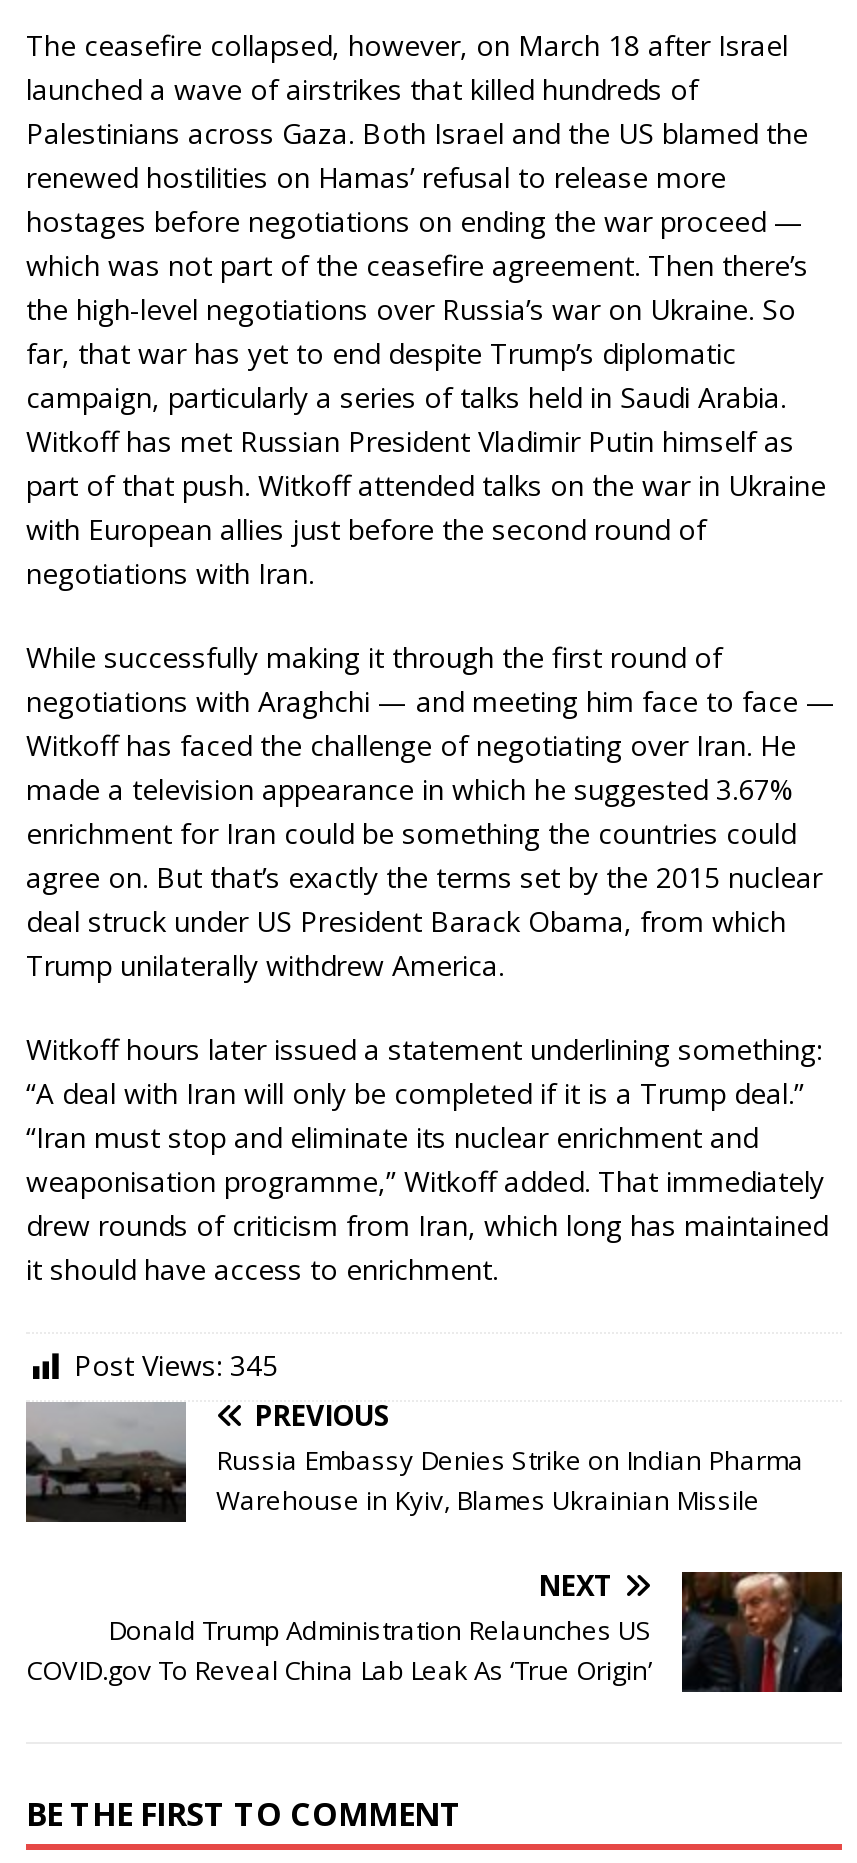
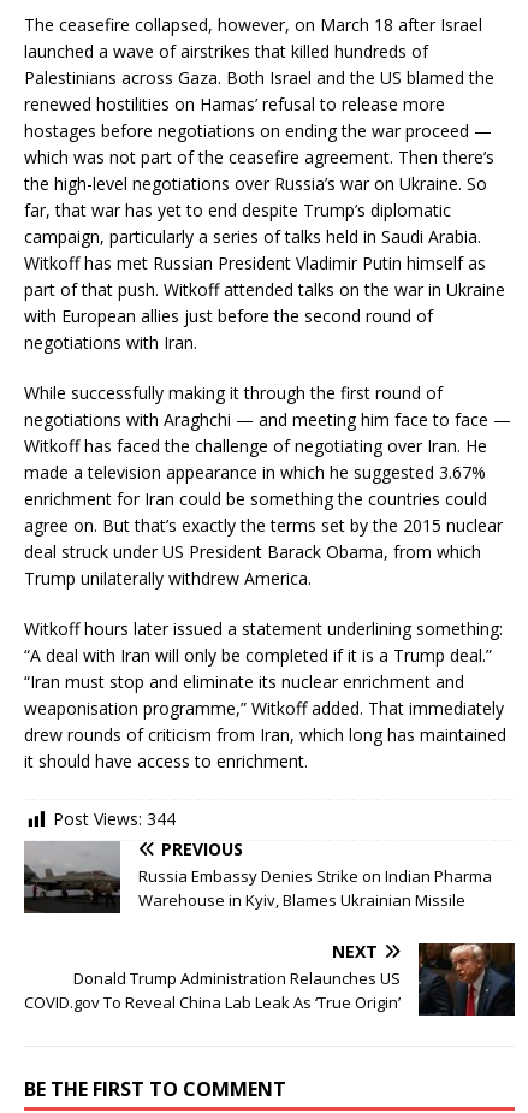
[74,1347,278,1385] Post Views: 345 -> [53,808,176,831] Post Views: 344

